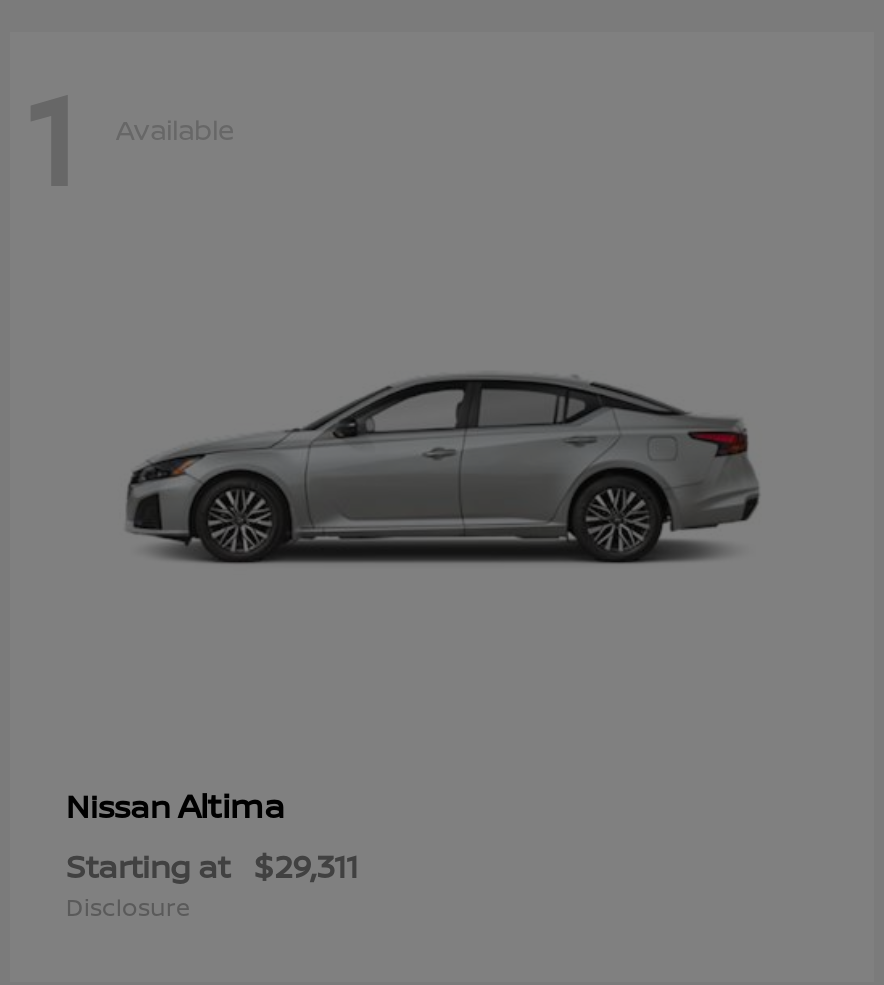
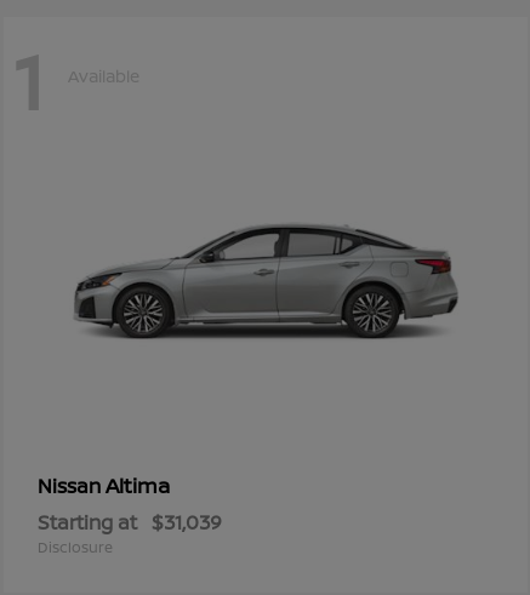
[66,844,358,888] Starting at $29,311 -> [38,509,222,536] Starting at $31,039

